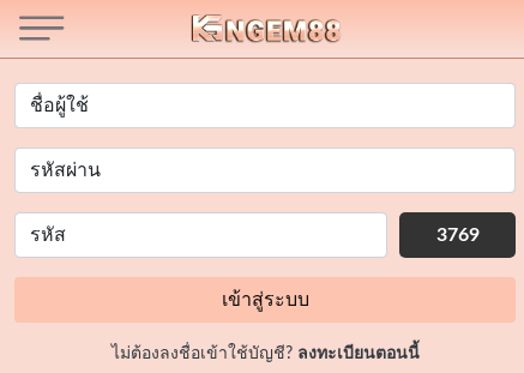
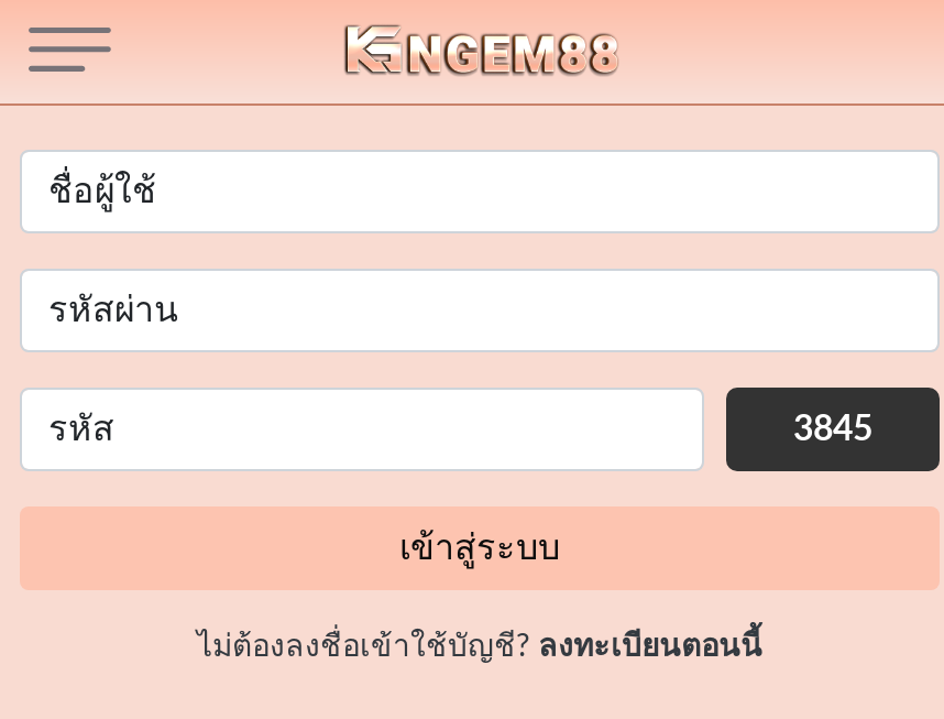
[436,225,479,245] 3769 -> [793,412,872,447] 3845

